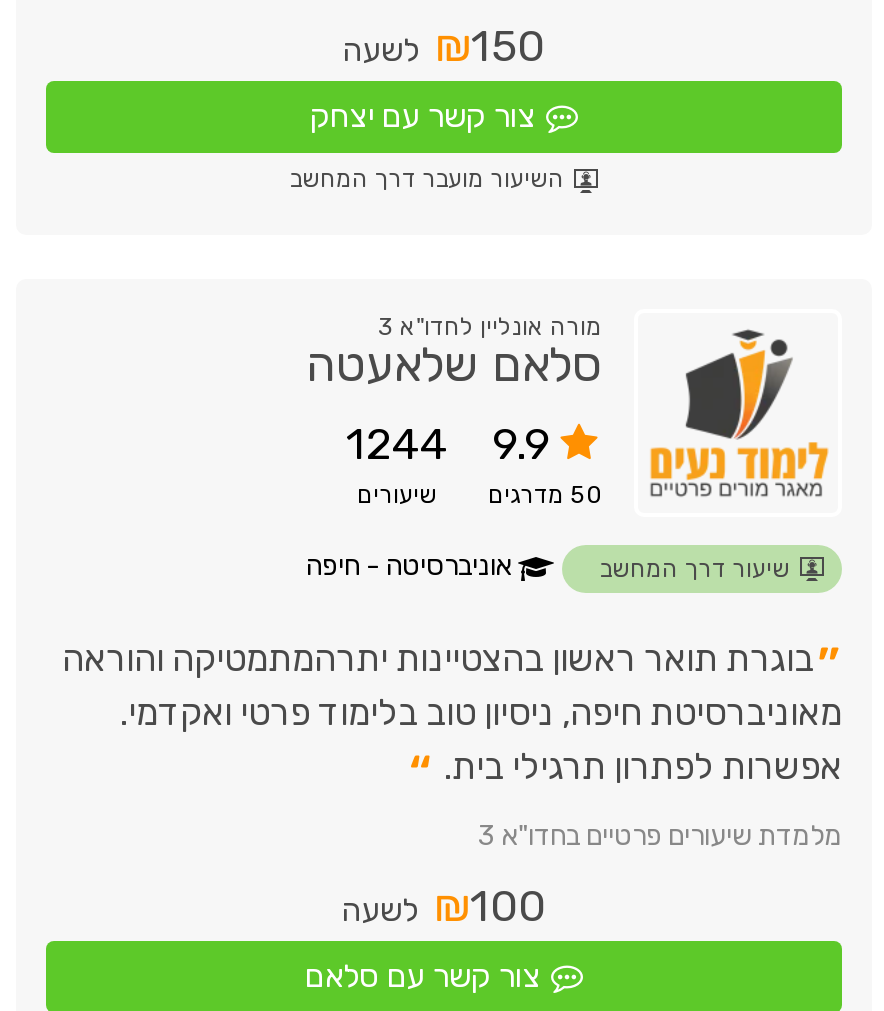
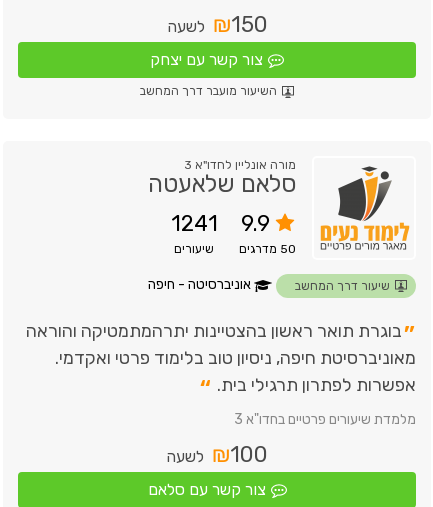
[346,418,550,472] 1244 9.9 -> [170,210,270,237] 1241 9.9

